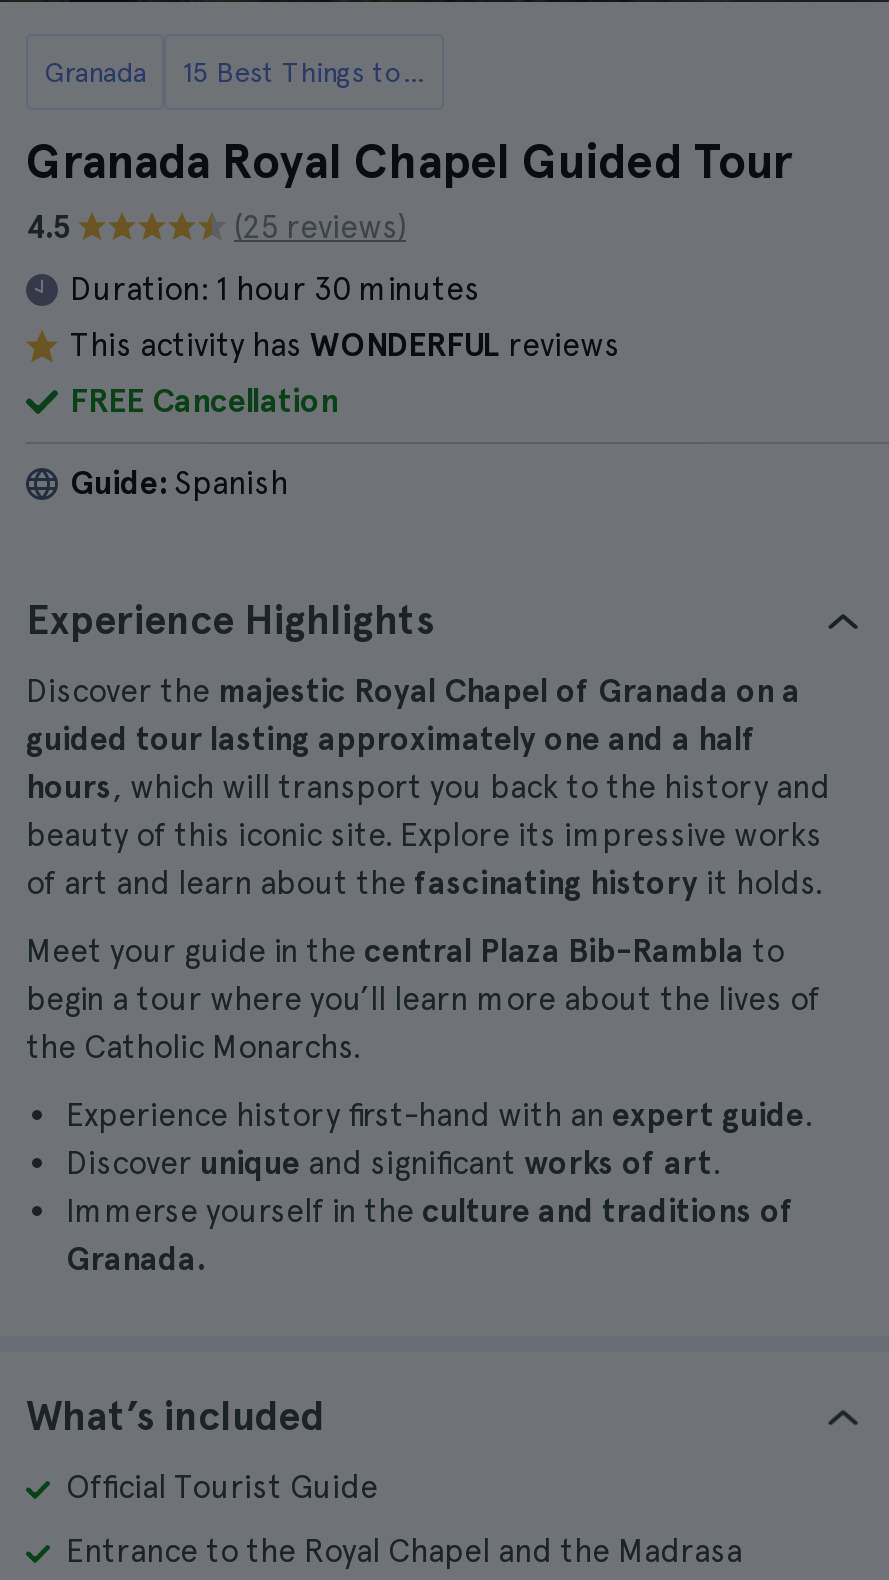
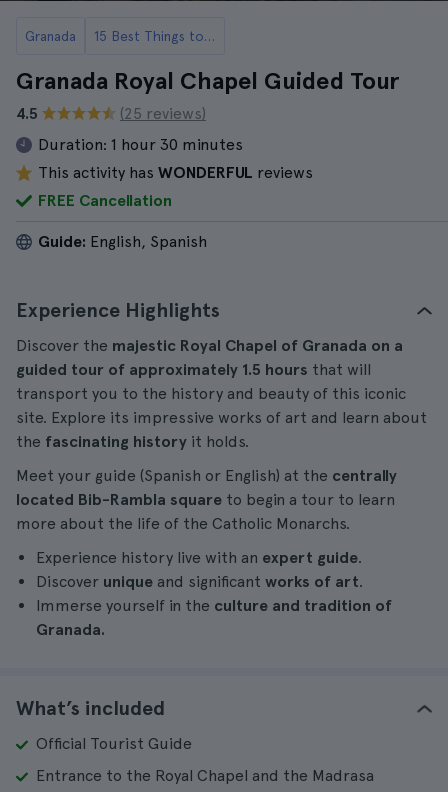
[70,464,288,502] Guide: Spanish -> [38,232,207,251] Guide: English, Spanish
[26,720,830,902] guided tour lasting approximately one and a half | hours, which will transport you back to the history and | beauty of this iconic site. Explore its impressive works | of art and learn about the fascinating history it holds. -> [16,360,427,451] guided tour of approximately 1.5 hours that will | transport you to the history and beauty of this iconic | site. Explore its impressive works of art and learn about | the fascinating history it holds.
[26,932,820,1066] Meet your guide in the central Plaza Bib-Rambla to | begin a tour where you’ll learn more about the lives of | the Catholic Monarchs. -> [16,466,397,533] Meet your guide (Spanish or English) at the centrally | located Bib-Rambla square to begin a tour to learn | more about the life of the Catholic Monarchs.
[66,1096,812,1134] Experience history first-hand with an expert guide. -> [36,548,362,567] Experience history live with an expert guide.
[66,1192,794,1230] Immerse yourself in the culture and traditions of -> [36,596,392,615] Immerse yourself in the culture and tradition of

